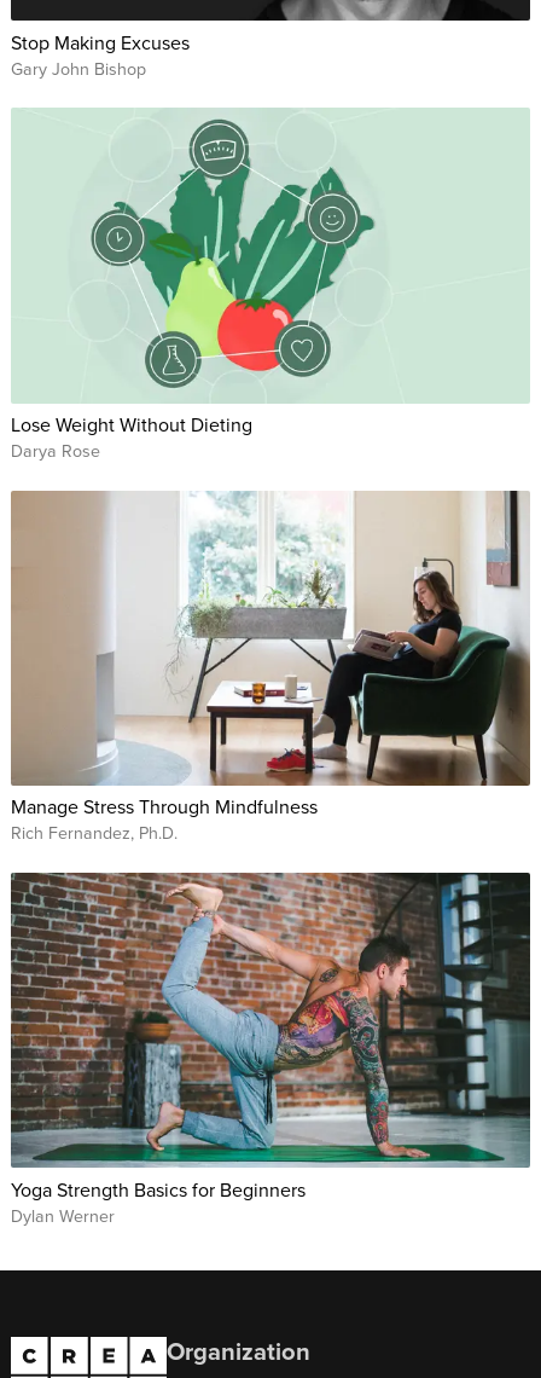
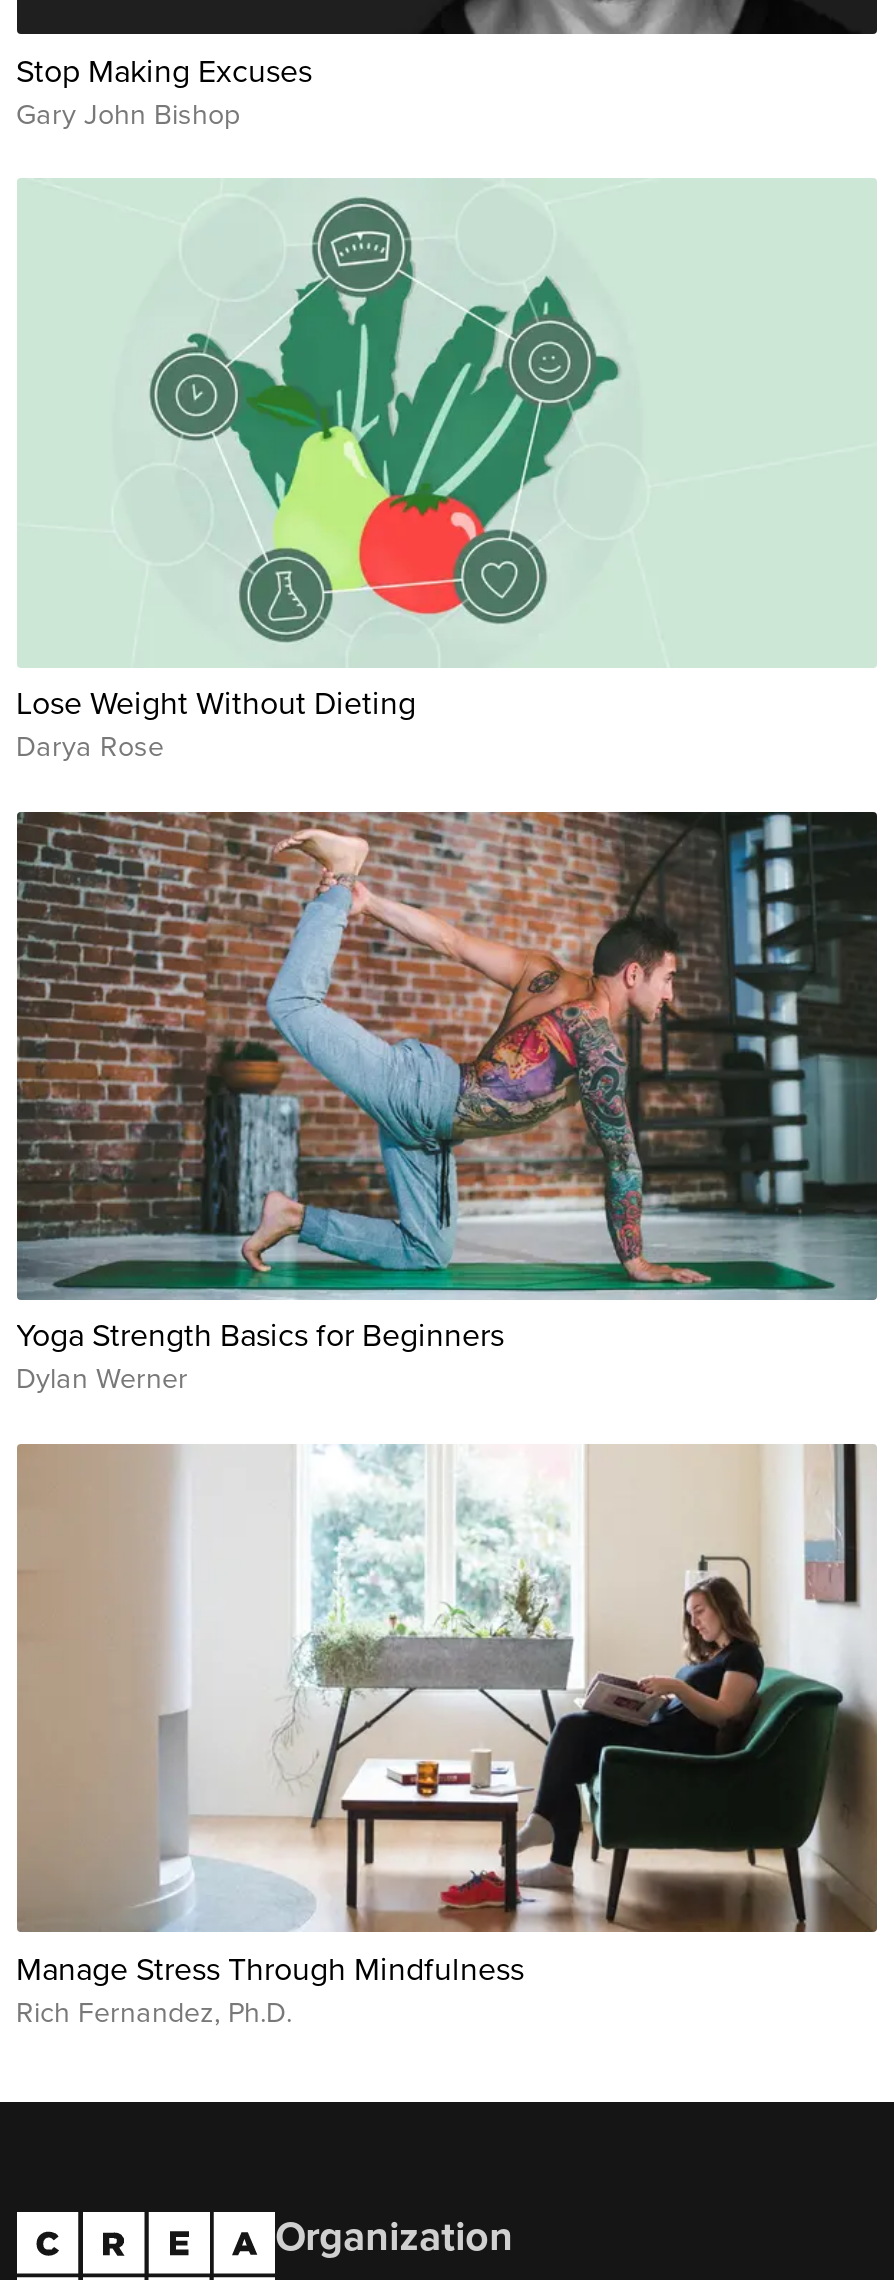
moved [10,490,531,846] -> [16,1442,879,2031]: [image] | Manage Stress Through Mindfulness | Rich Fernandez, Ph.D.
moved [10,872,531,1228] -> [15,810,879,1399]: [image] | Yoga Strength Basics for Beginners | Dylan Werner

